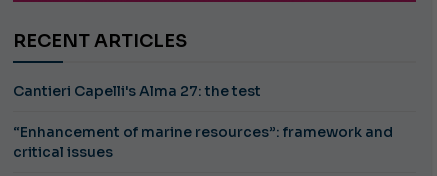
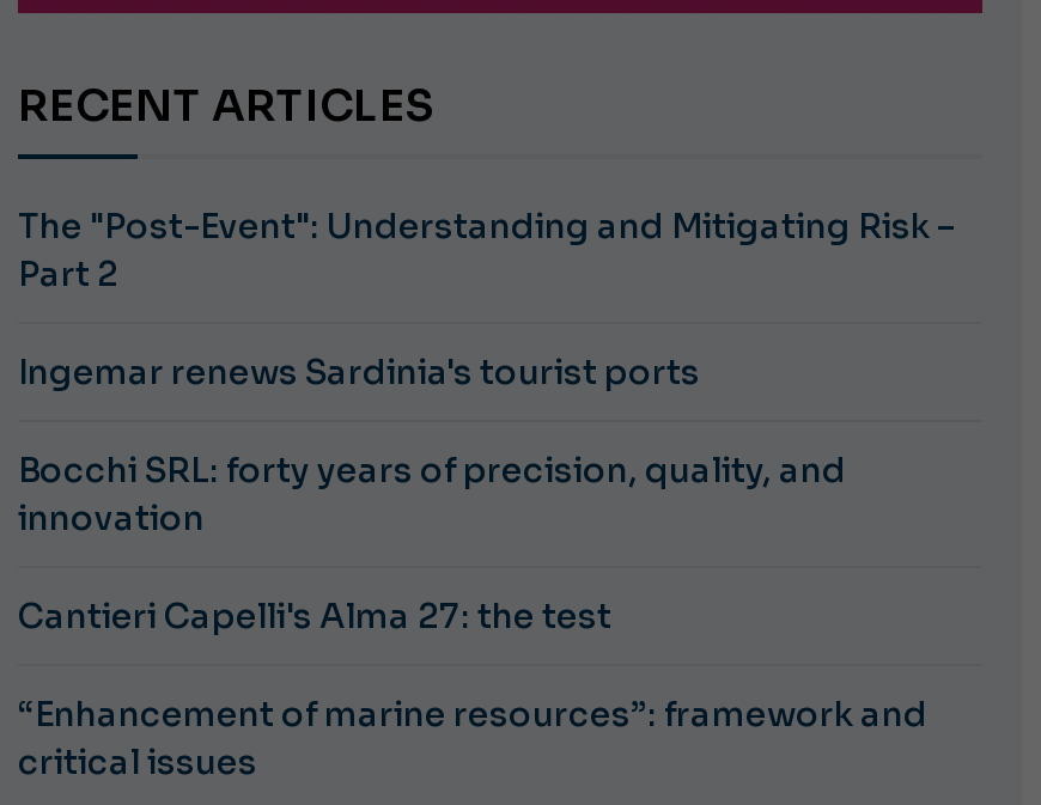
none -> [18,205,958,540] The "Post-Event": Understanding and Mitigating Risk – | Part 2 | Ingemar renews Sardinia's tourist ports | Bocchi SRL: forty years of precision, quality, and | innovation

